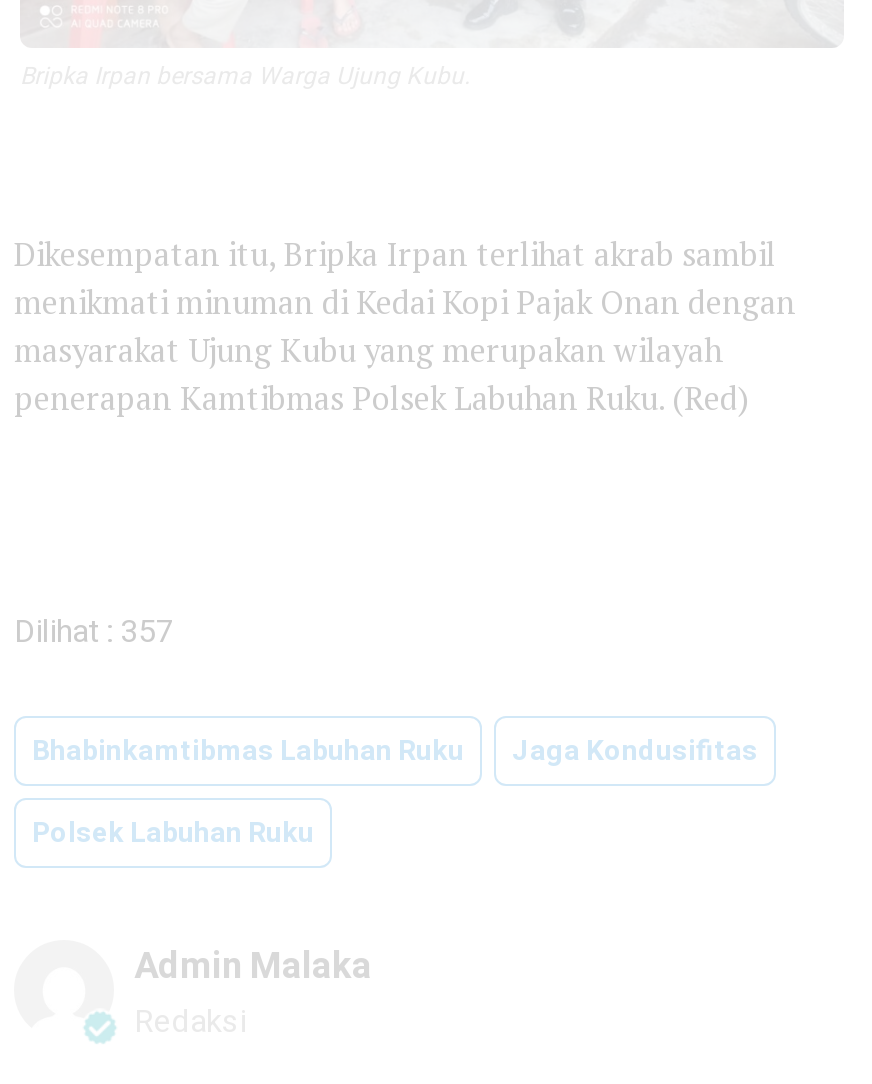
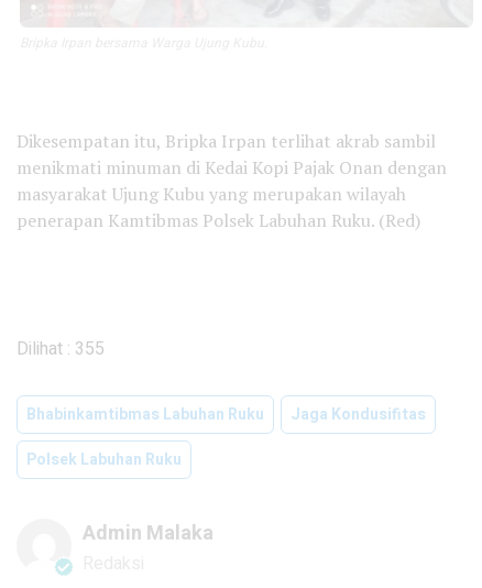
[14,609,174,657] Dilihat : 357 -> [17,335,105,362] Dilihat : 355

